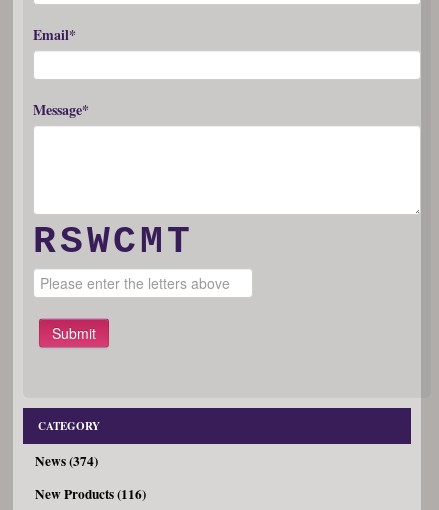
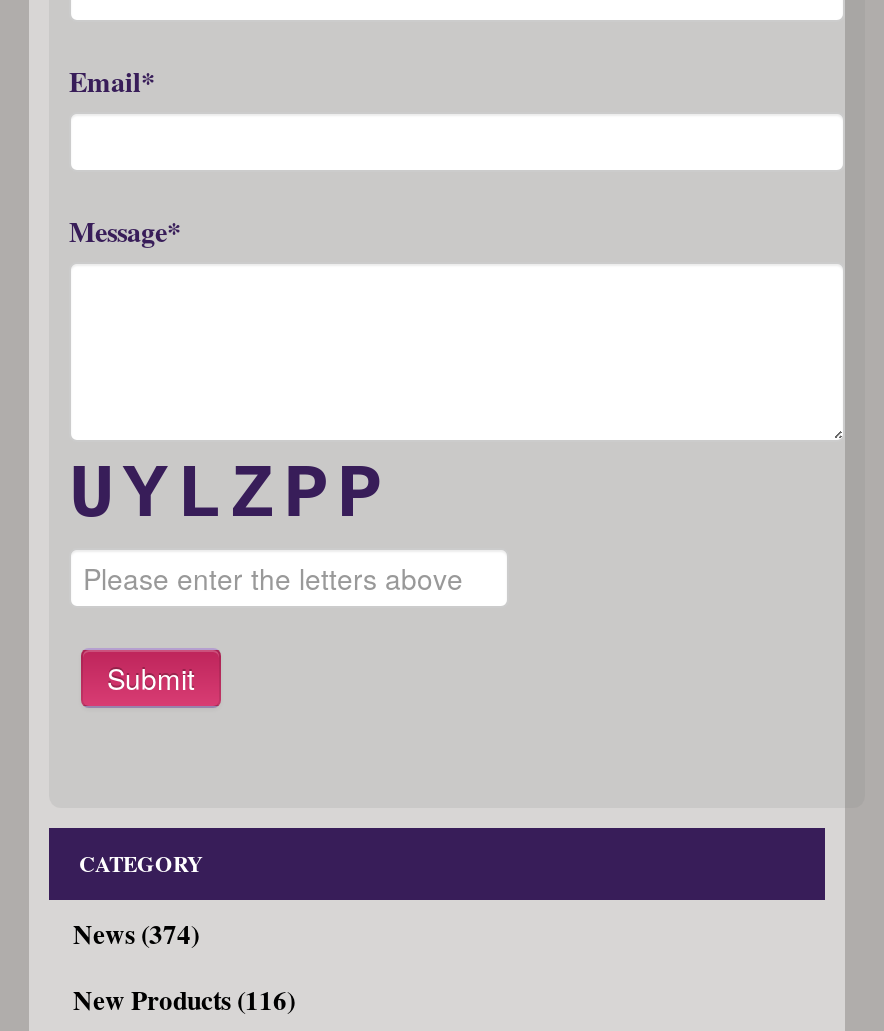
[33,220,194,263] RSWCMT -> [69,452,391,538] UYLZPP

